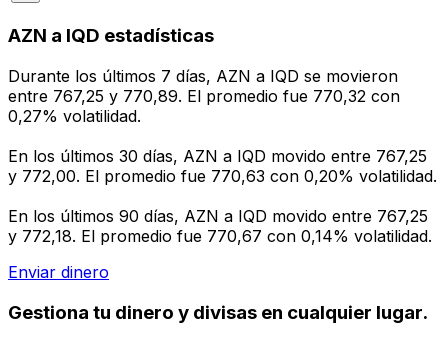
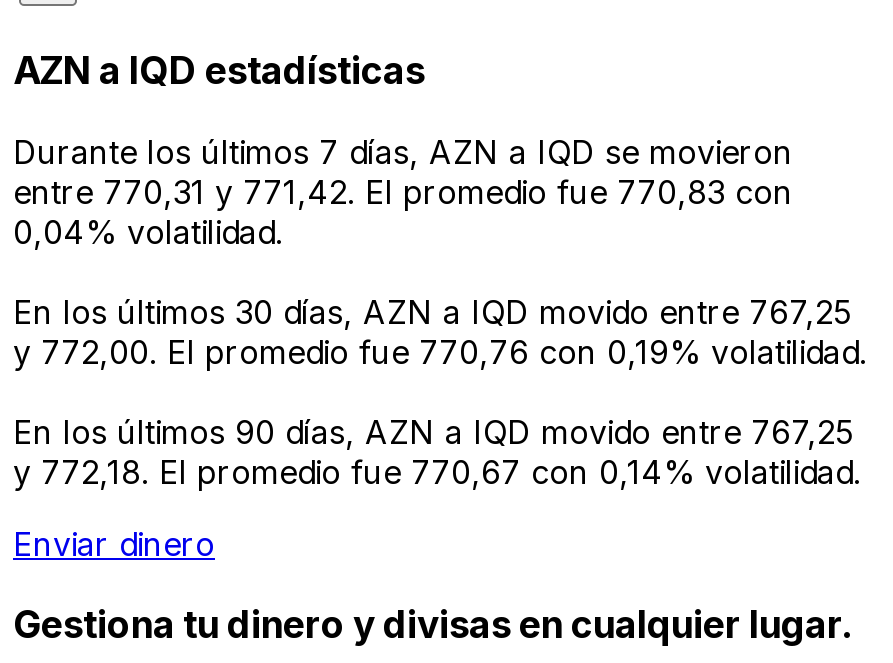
[8,86,400,106] entre 767,25 y 770,89. El promedio fue 770,32 con -> [13,172,793,212] entre 770,31 y 771,42. El promedio fue 770,83 con
[8,106,141,126] 0,27% volatilidad. -> [13,212,283,252] 0,04% volatilidad.
[8,166,437,186] y 772,00. El promedio fue 770,63 con 0,20% volatilidad. -> [13,332,867,372] y 772,00. El promedio fue 770,76 con 0,19% volatilidad.

